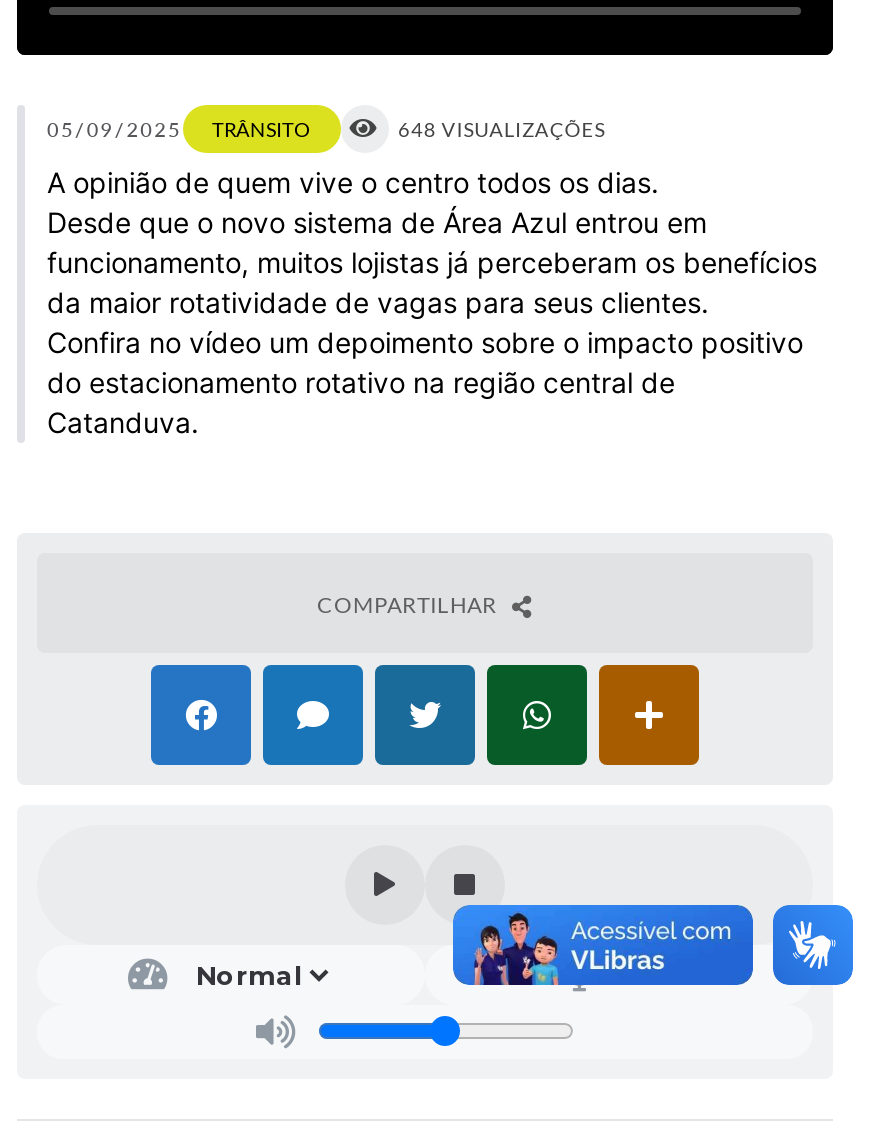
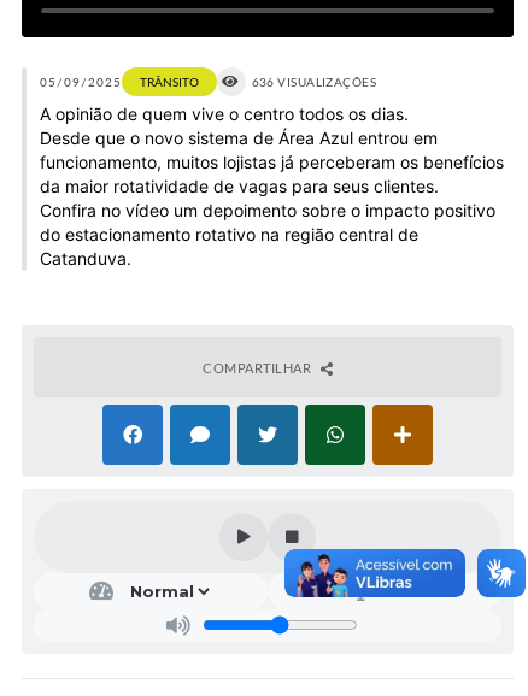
[398,116,605,140] 648 VISUALIZAÇÕES -> [251,74,376,89] 636 VISUALIZAÇÕES

